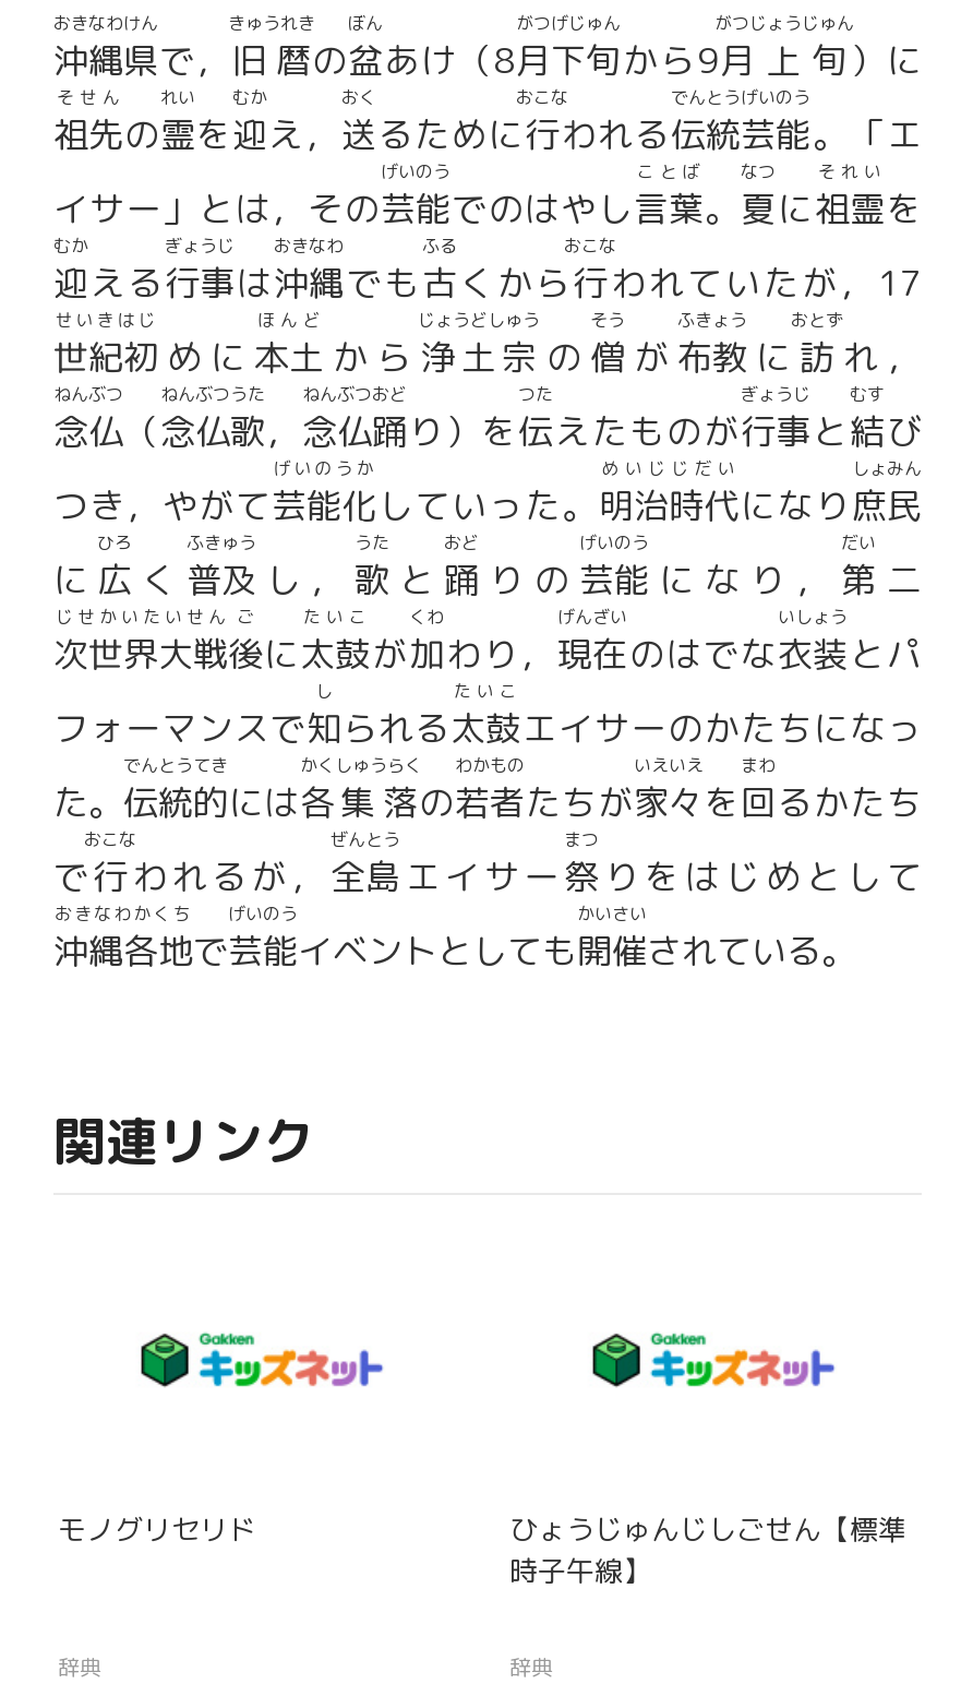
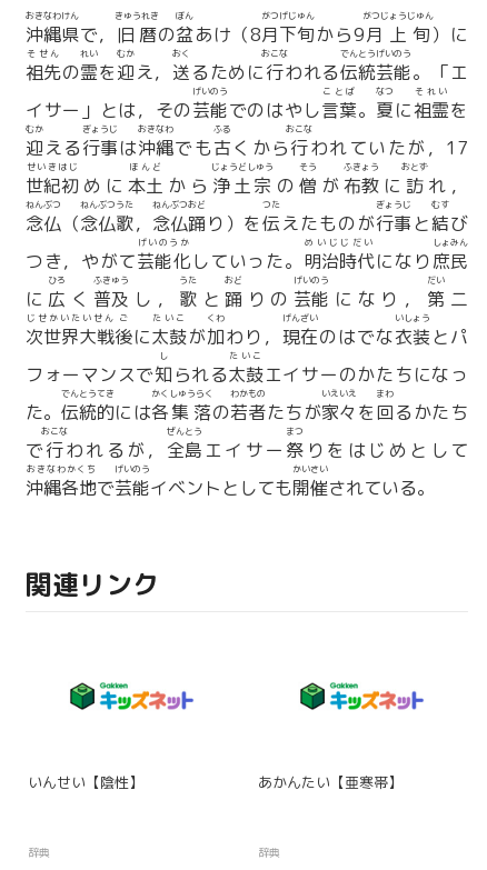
[58,1510,256,1550] モノグリセリド -> [28,773,143,793] いんせい【陰性】
[509,1510,906,1591] ひょうじゅんじしごせん【標準 | 時子午線】 -> [258,773,402,793] あかんたい【亜寒帯】

